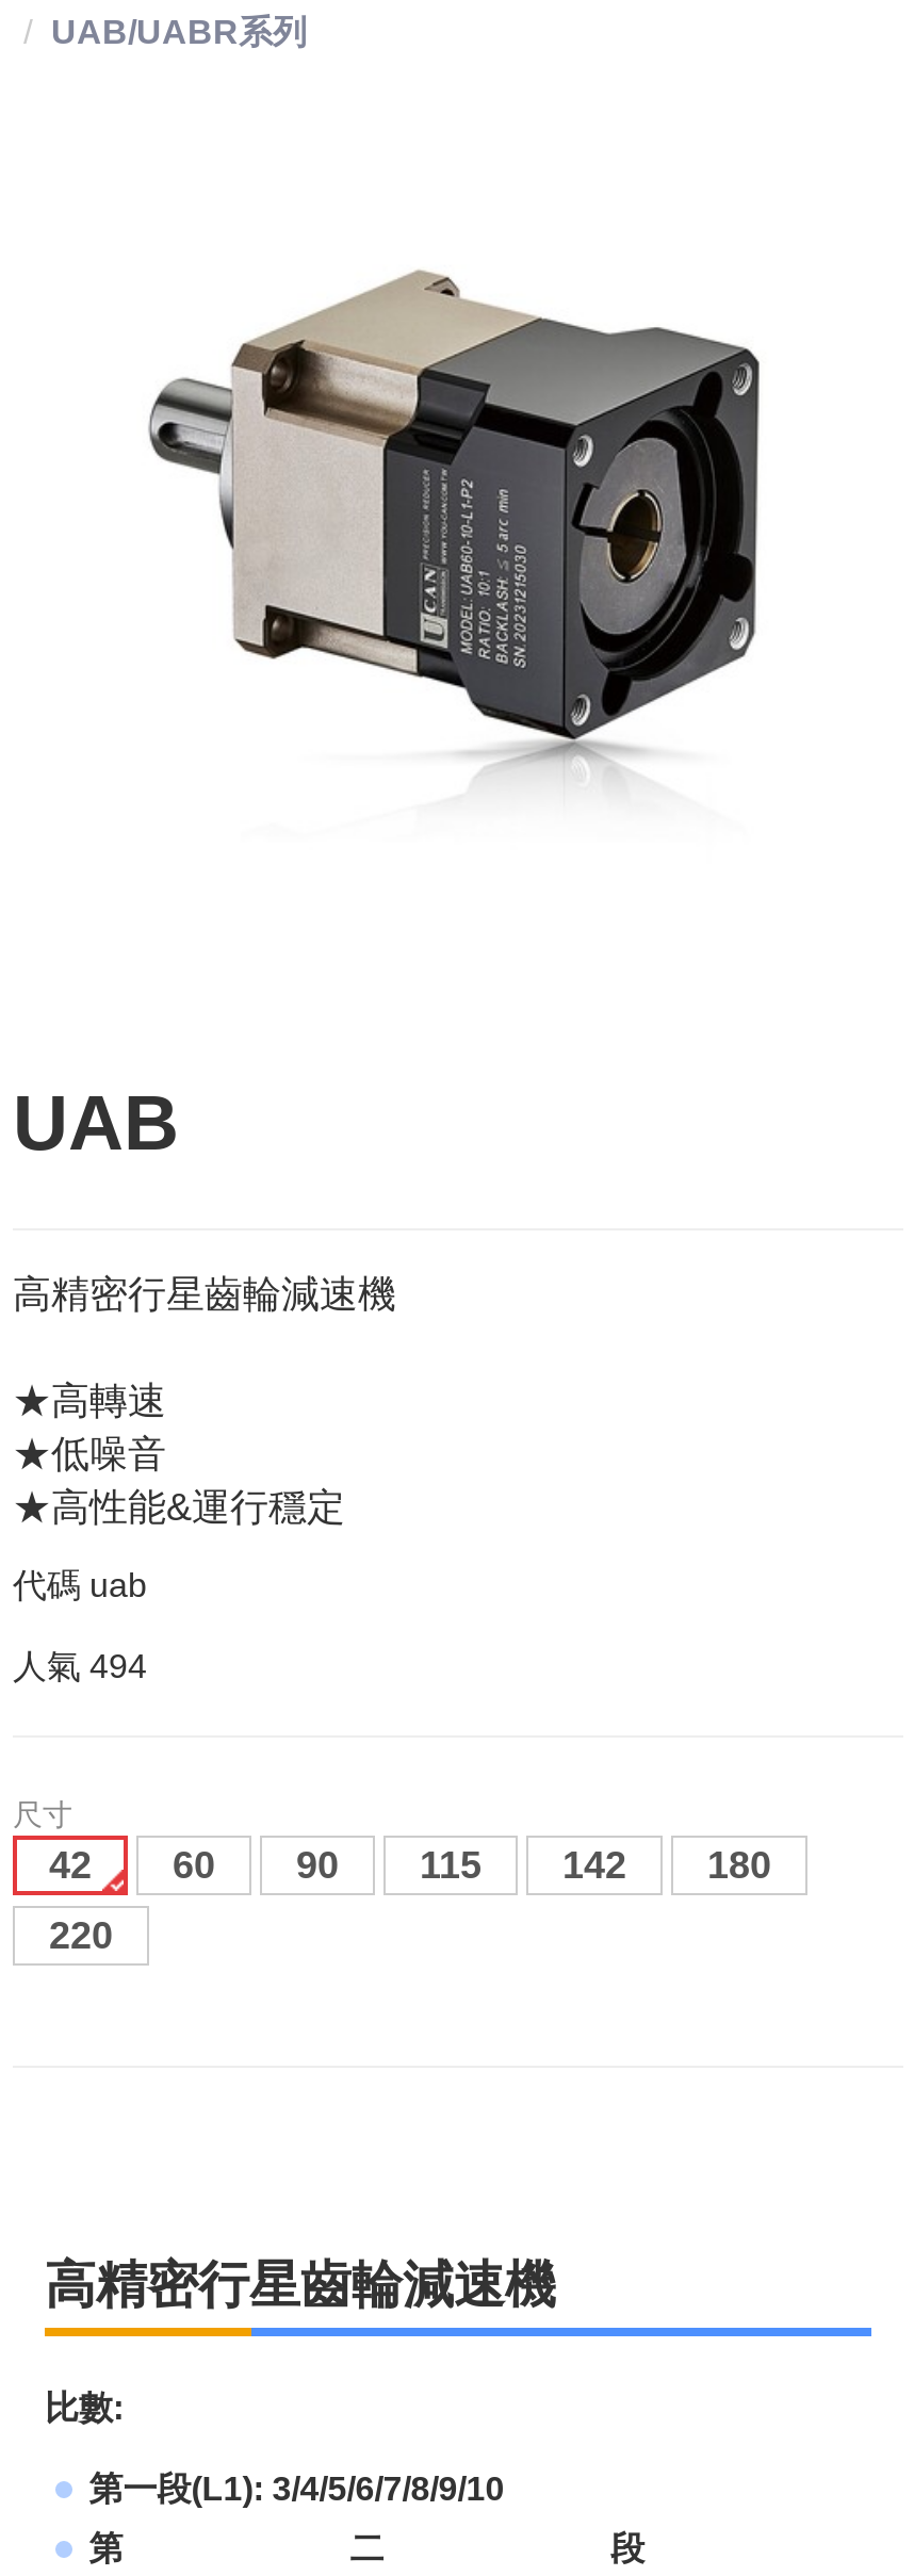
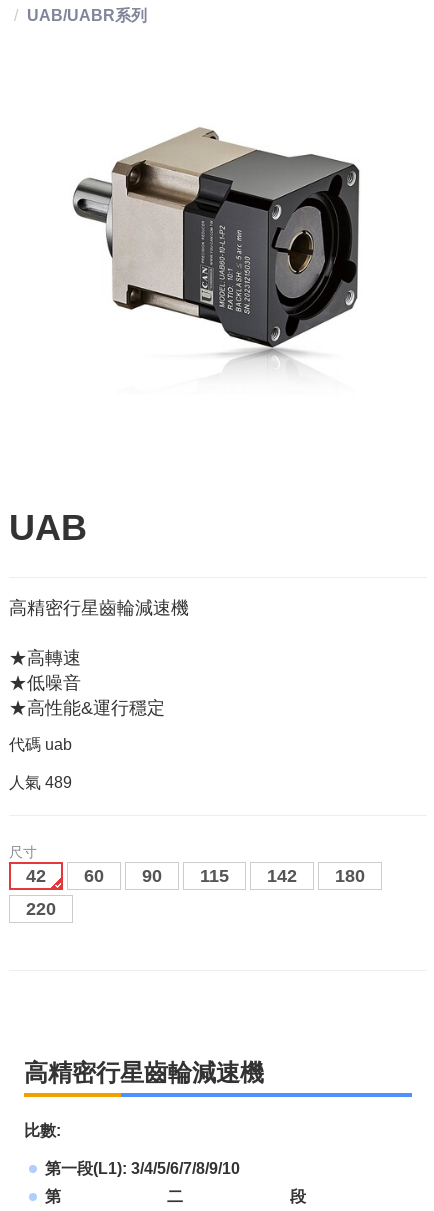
[13,1648,147,1684] 人氣494 -> [9,774,72,791] 人氣489

